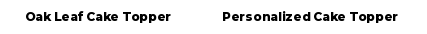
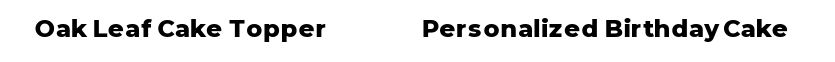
[222,9,398,24] Personalized Cake Topper -> [421,12,789,42] Personalized Birthday Cake

